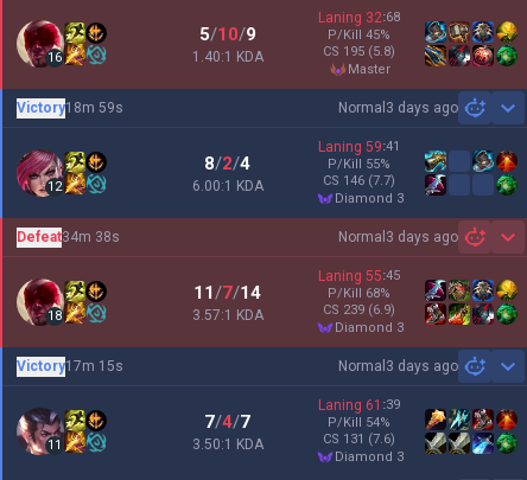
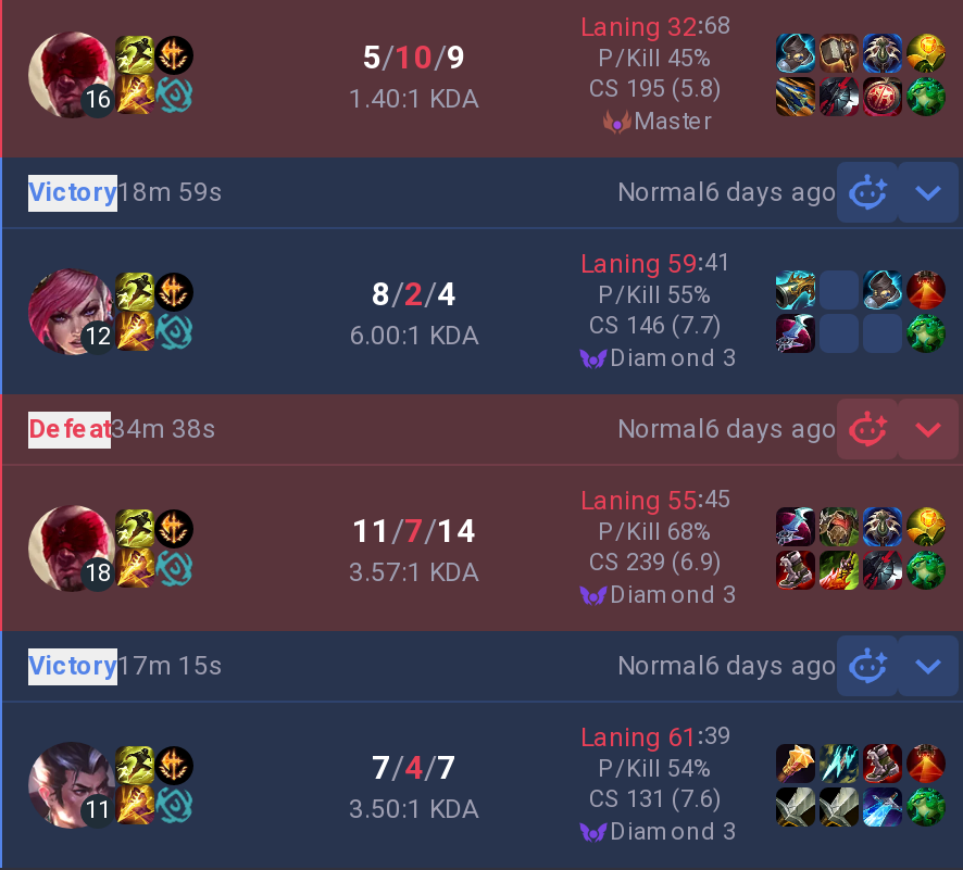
[338,99,458,116] Normal 3 days ago -> [617,176,837,207] Normal 6 days ago
[338,228,458,245] Normal 3 days ago -> [617,413,837,444] Normal 6 days ago
[338,357,458,375] Normal 3 days ago -> [617,650,837,681] Normal 6 days ago

